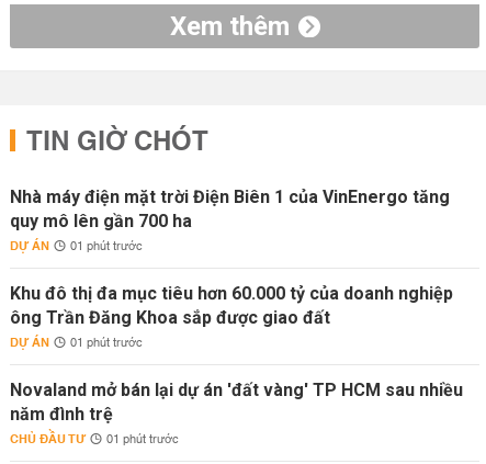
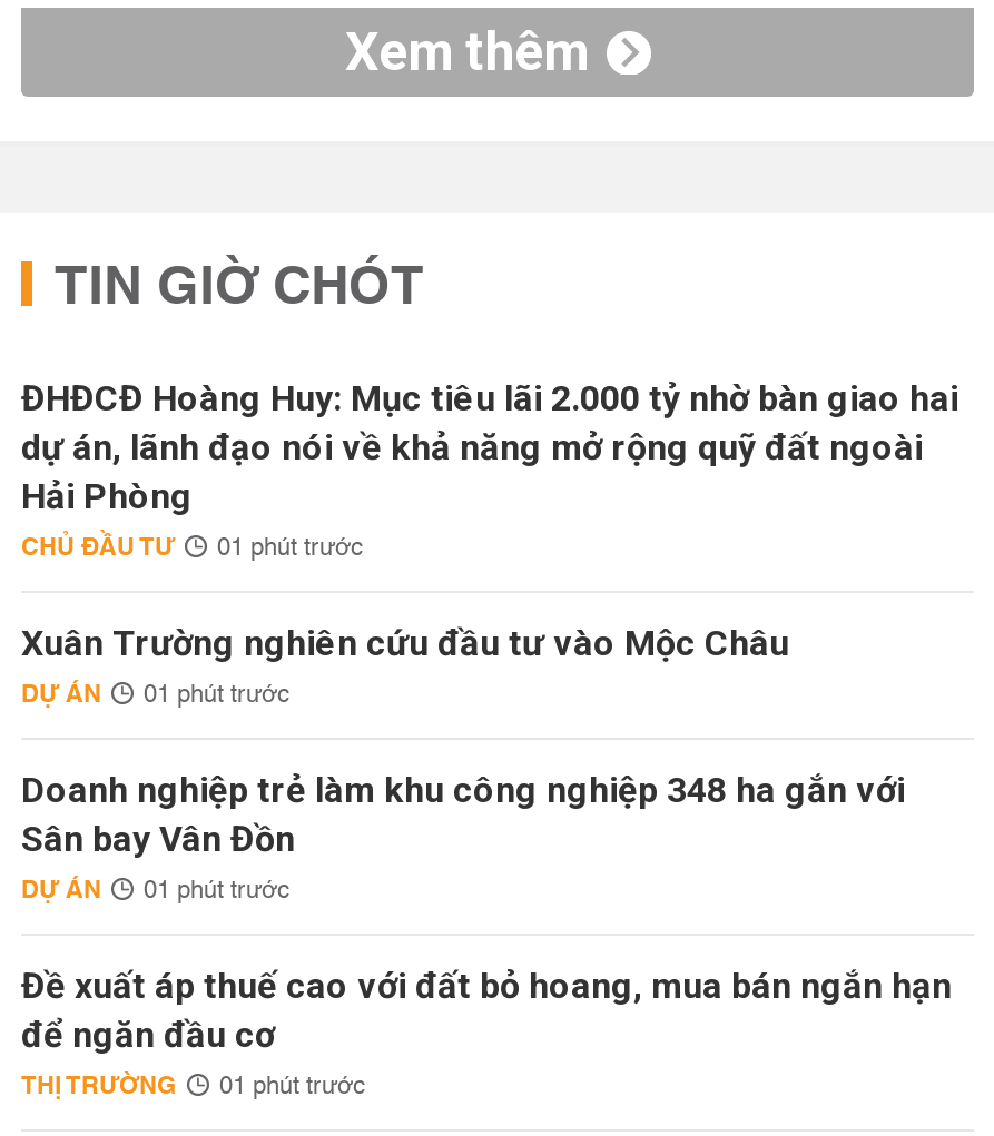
[10,186,450,231] Nhà máy điện mặt trời Điện Biên 1 của VinEnergo tăng | quy mô lên gần 700 ha -> [21,377,958,664] ĐHĐCĐ Hoàng Huy: Mục tiêu lãi 2.000 tỷ nhờ bàn giao hai | dự án, lãnh đạo nói về khả năng mở rộng quỹ đất ngoài | Hải Phòng | CHỦ ĐẦU TƯ | 01 phút trước | Xuân Trường nghiên cứu đầu tư vào Mộc Châu
[10,283,453,328] Khu đô thị đa mục tiêu hơn 60.000 tỷ của doanh nghiệp | ông Trần Đăng Khoa sắp được giao đất -> [21,769,905,860] Doanh nghiệp trẻ làm khu công nghiệp 348 ha gắn với | Sân bay Vân Đồn
[10,380,463,451] Novaland mở bán lại dự án 'đất vàng' TP HCM sau nhiều | năm đình trệ | CHỦ ĐẦU TƯ -> [21,965,952,1109] Đề xuất áp thuế cao với đất bỏ hoang, mua bán ngắn hạn | để ngăn đầu cơ | THỊ TRƯỜNG

